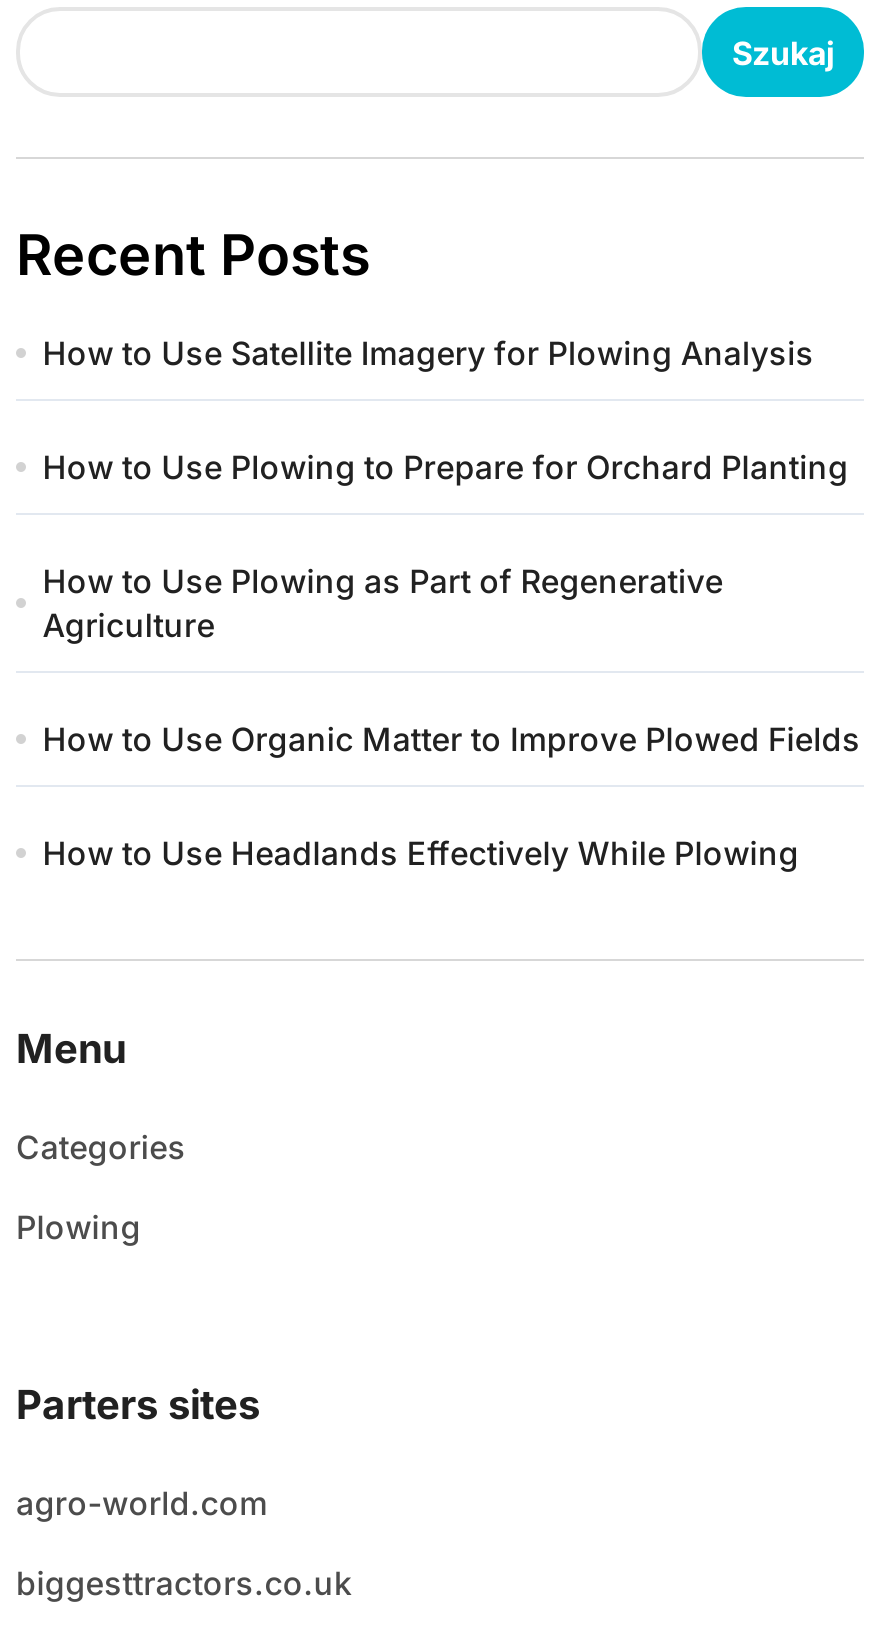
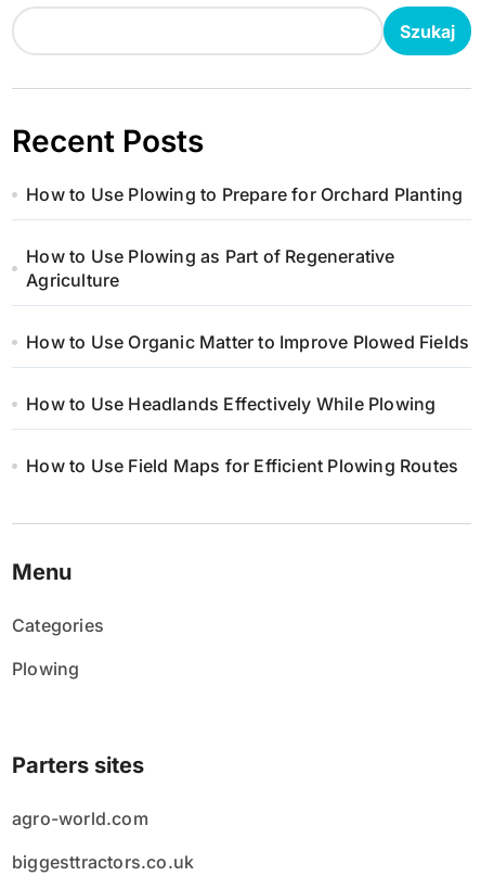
[42,333,814,373] How to Use Satellite Imagery for Plowing Analysis -> none
moved [42,447,860,873] -> [26,183,469,415]: How to Use Plowing to Prepare for Orchard Planting | How to Use Plowing as Part of Regenerative | Agriculture | How to Use Organic Matter to Improve Plowed Fields | How to Use Headlands Effectively While Plowing
none -> [26,455,458,477] How to Use Field Maps for Efficient Plowing Routes

